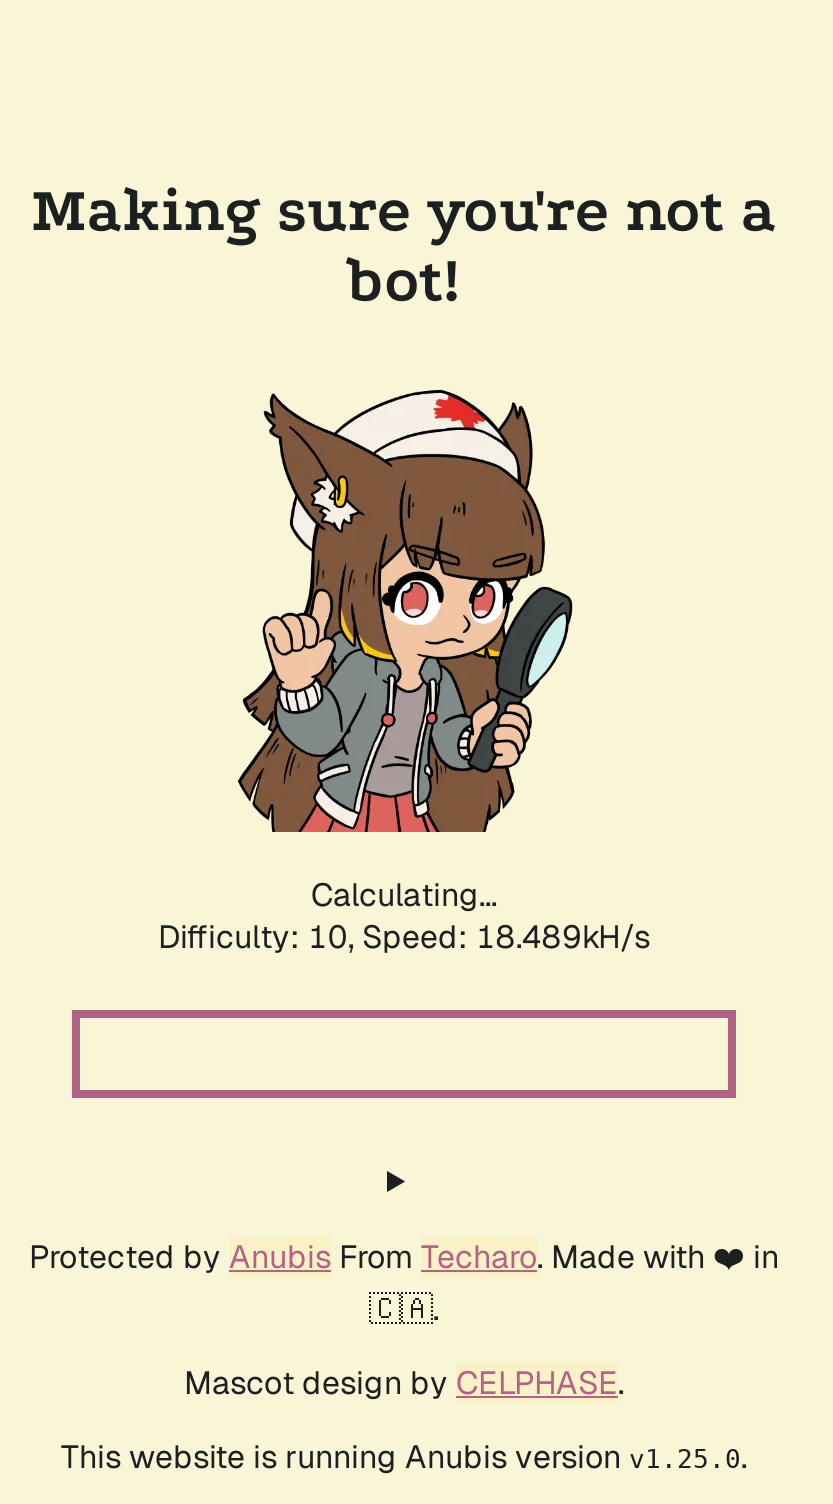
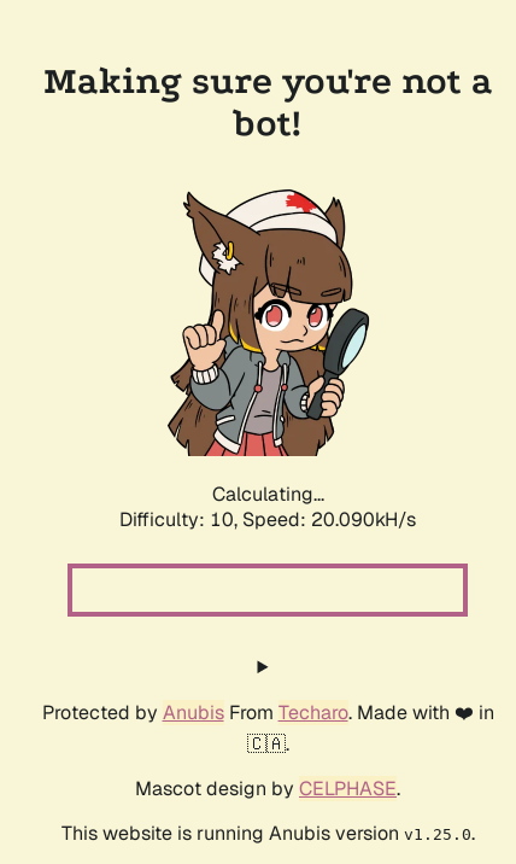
[158,916,650,958] Difficulty: 10, Speed: 18.489kH/s -> [119,507,416,532] Difficulty: 10, Speed: 20.090kH/s

